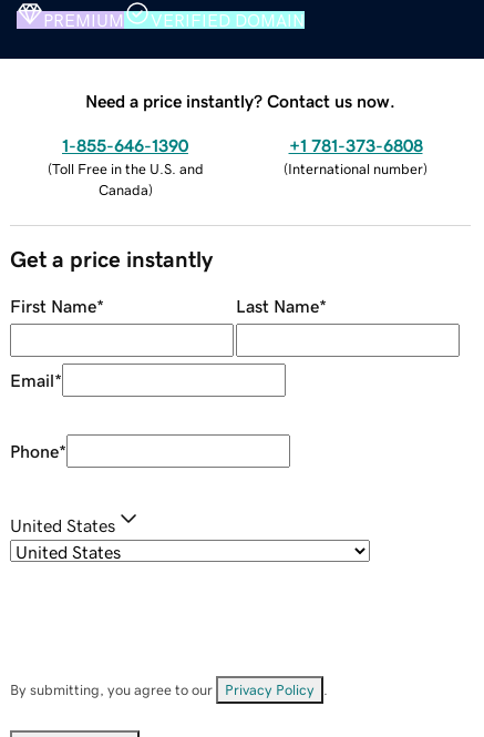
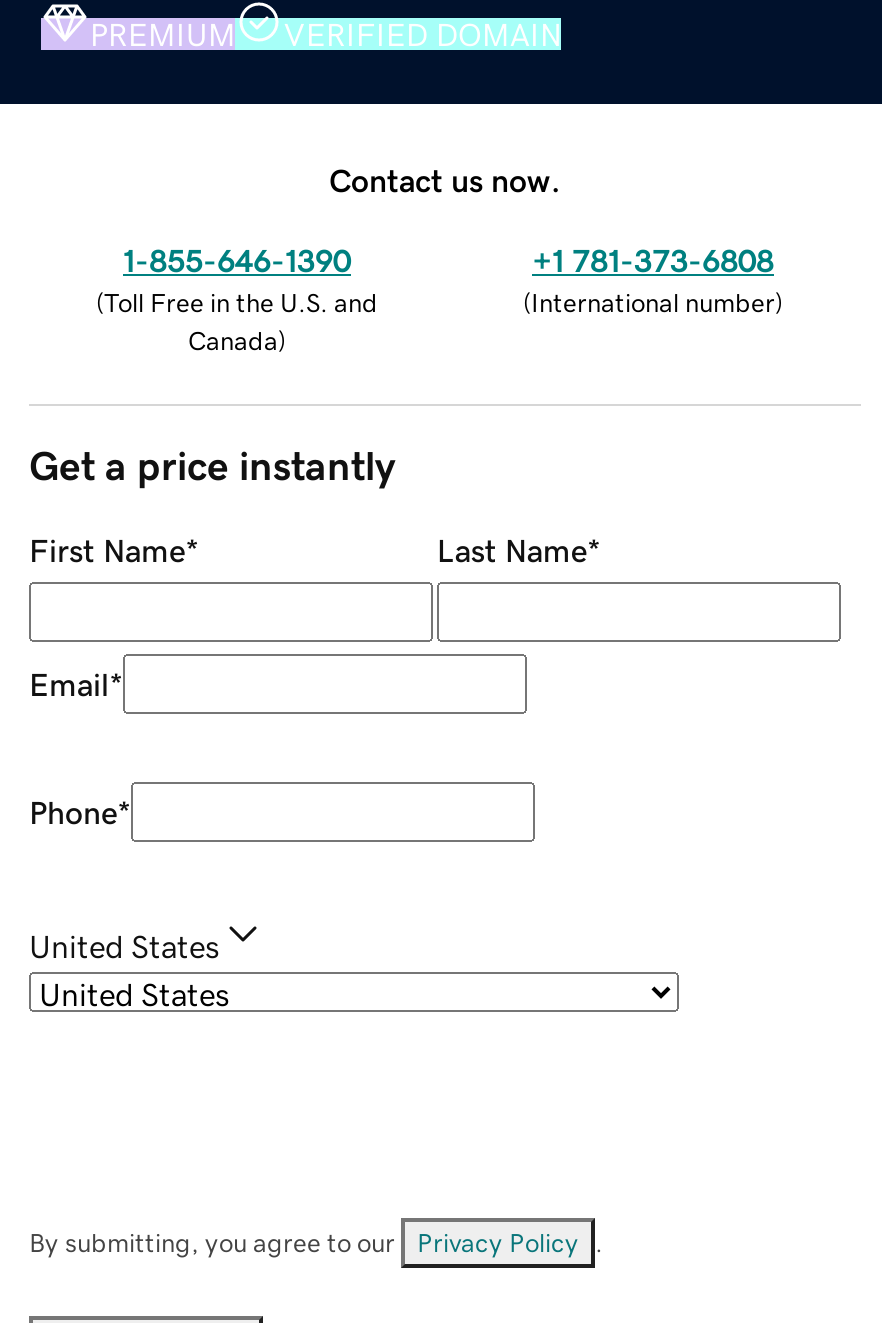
[85,92,395,109] Need a price instantly? Contact us now. -> [329,163,561,195] Contact us now.

